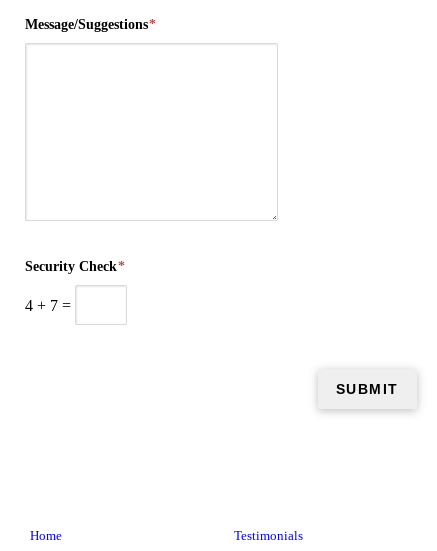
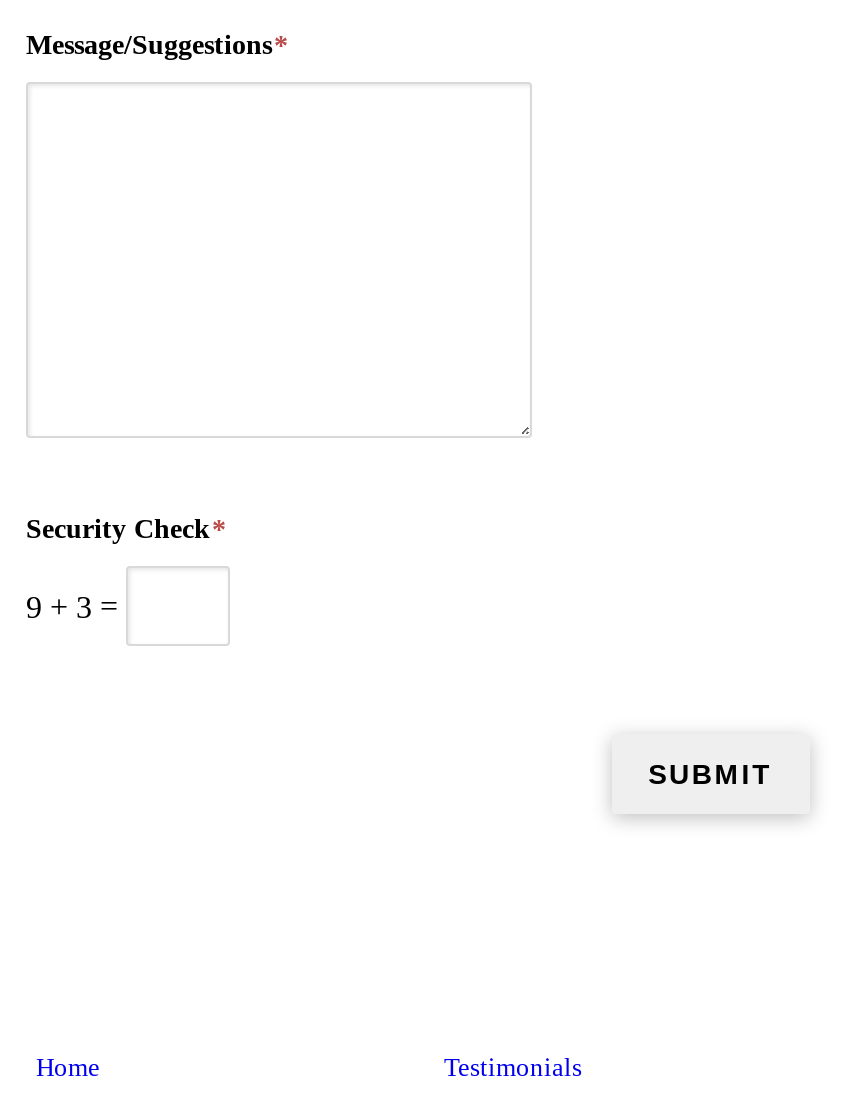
[25,296,75,313] 4 + 7 = -> [26,589,126,623] 9 + 3 =

